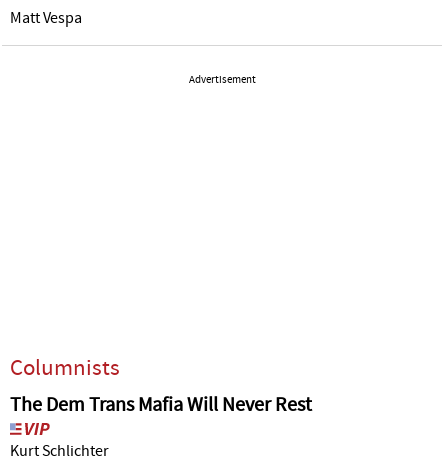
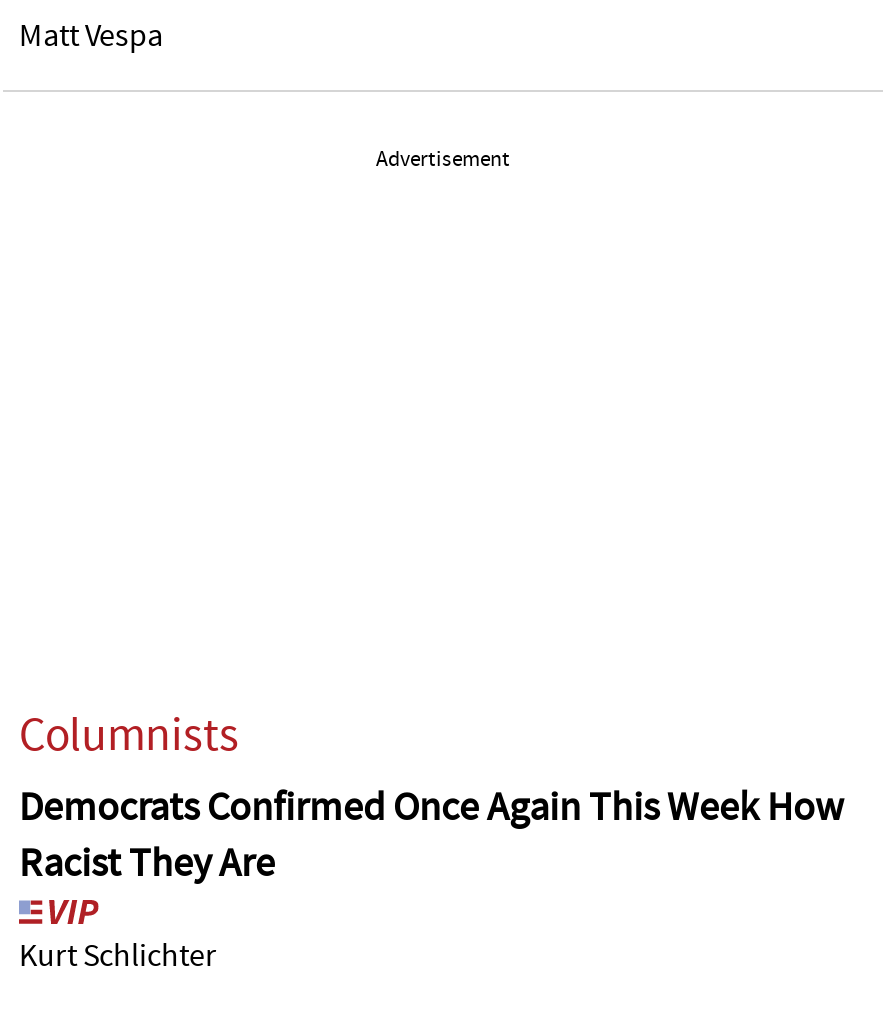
[10,396,312,416] The Dem Trans Mafia Will Never Rest -> [19,790,843,886] Democrats Confirmed Once Again This Week How | Racist They Are

